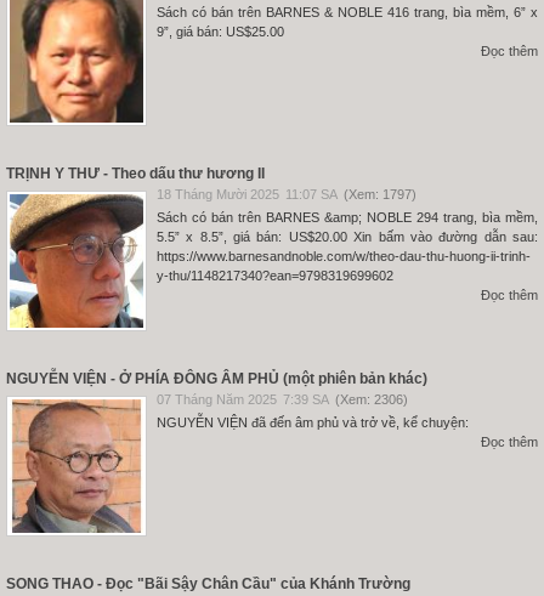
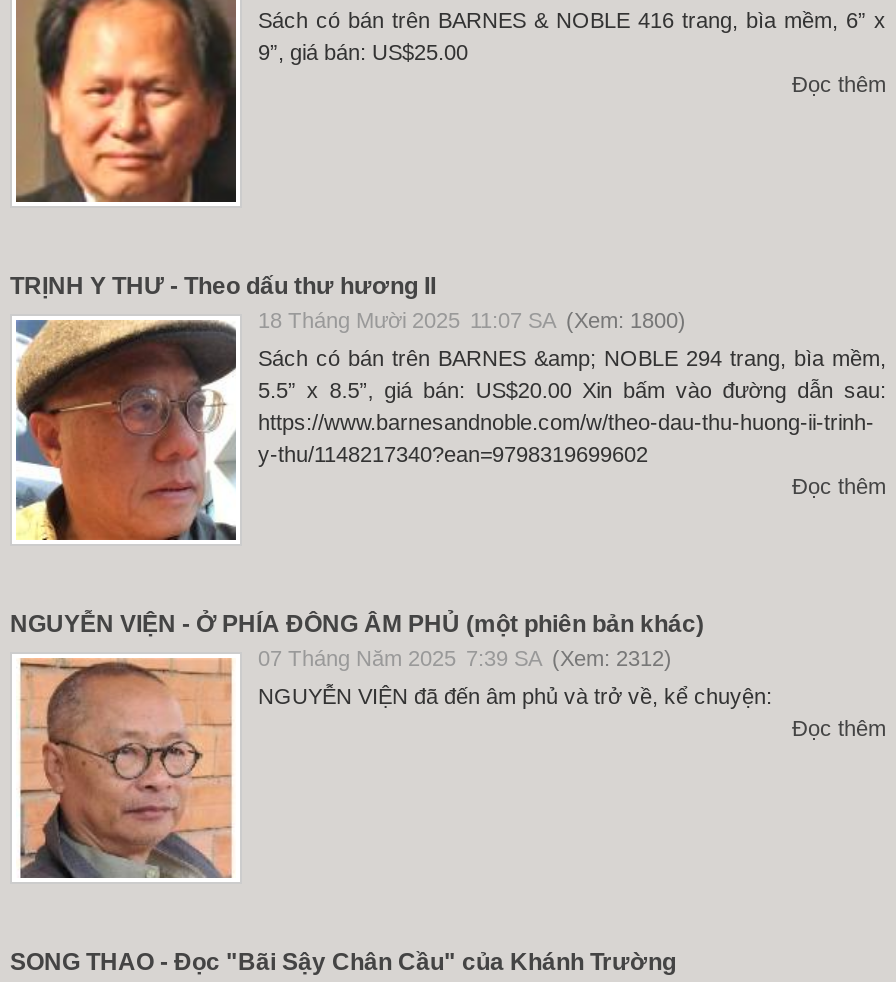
[157,187,416,201] 18 Tháng Mười 2025 11:07 SA (Xem: 1797) -> [258,308,686,332] 18 Tháng Mười 2025 11:07 SA (Xem: 1800)
[157,392,408,407] 07 Tháng Năm 2025 7:39 SA (Xem: 2306) -> [258,646,672,670] 07 Tháng Năm 2025 7:39 SA (Xem: 2312)

